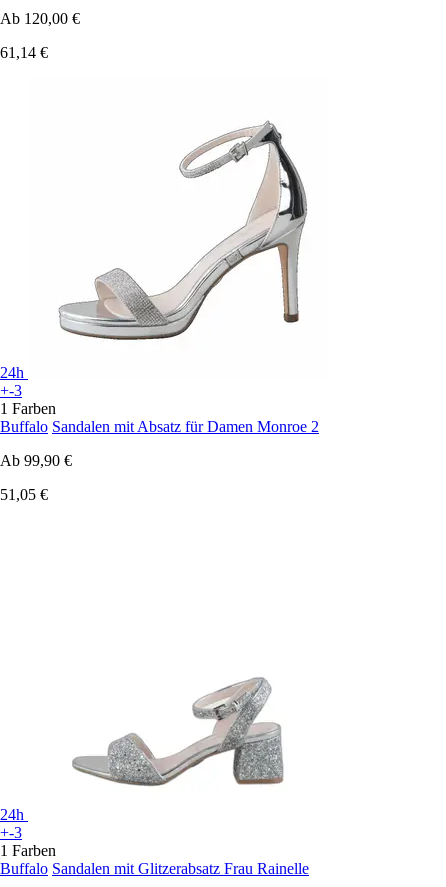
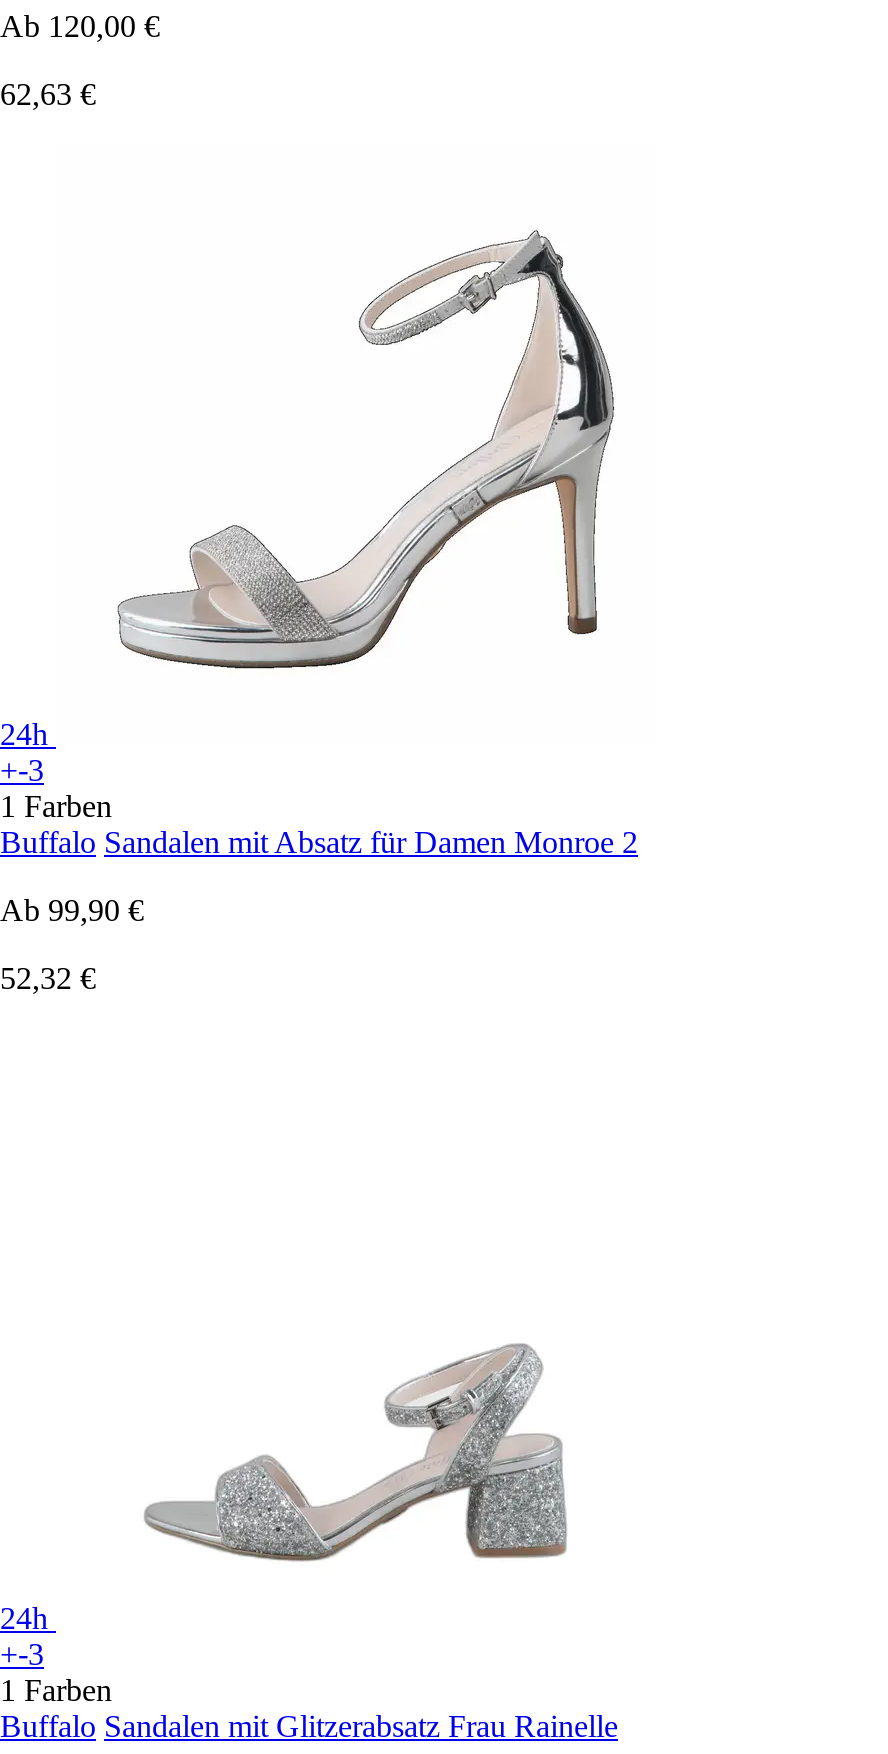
[0,44,48,61] 61,14 € -> [0,76,96,110] 62,63 €
[0,486,48,503] 51,05 € -> [0,960,96,994] 52,32 €

